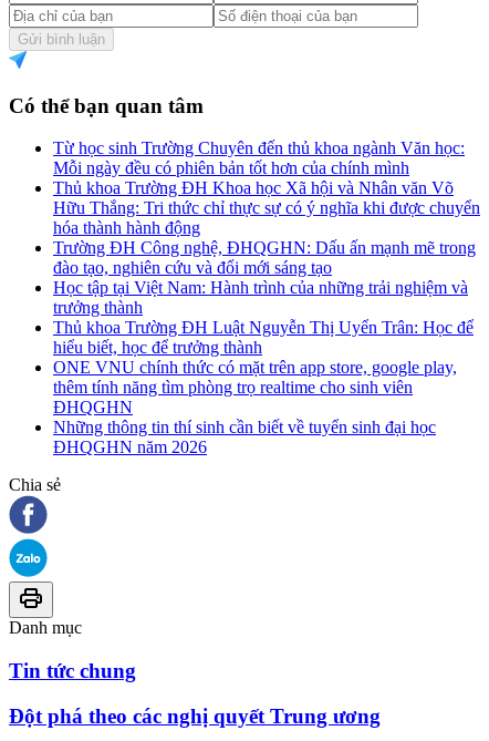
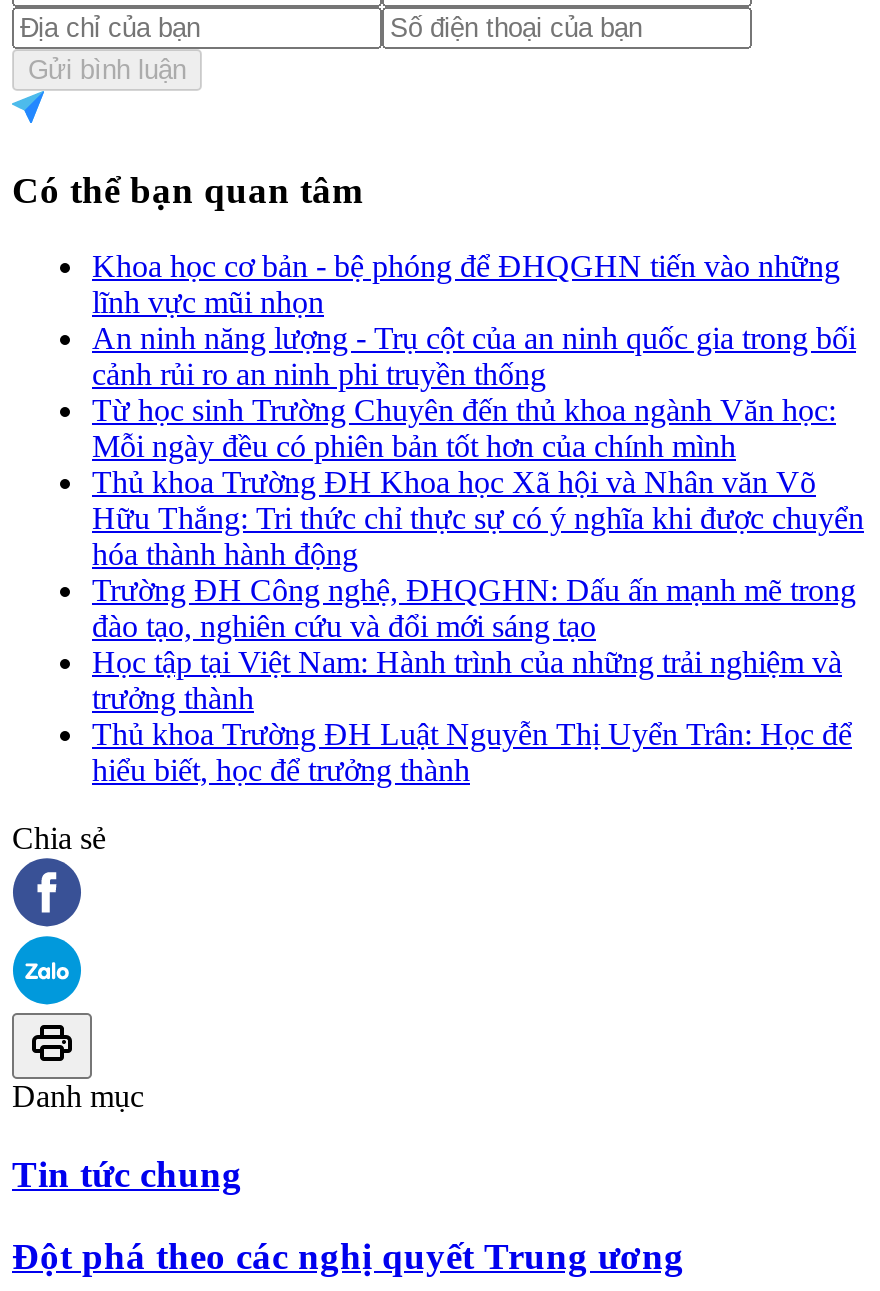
none -> [92,249,856,391] Khoa học cơ bản - bệ phóng để ĐHQGHN tiến vào những | lĩnh vực mũi nhọn | An ninh năng lượng - Trụ cột của an ninh quốc gia trong bối | cảnh rủi ro an ninh phi truyền thống
moved [53,139,480,357] -> [92,393,864,787]: Từ học sinh Trường Chuyên đến thủ khoa ngành Văn học: | Mỗi ngày đều có phiên bản tốt hơn của chính mình | Thủ khoa Trường ĐH Khoa học Xã hội và Nhân văn Võ | ... | Thủ khoa Trường ĐH Luật Nguyễn Thị Uyển Trân: Học để | hiểu biết, học để trưởng thành
[53,358,457,457] ONE VNU chính thức có mặt trên app store, google play, | thêm tính năng tìm phòng trọ realtime cho sinh viên | ĐHQGHN | Những thông tin thí sinh cần biết về tuyển sinh đại học | ĐHQGHN năm 2026 -> none

